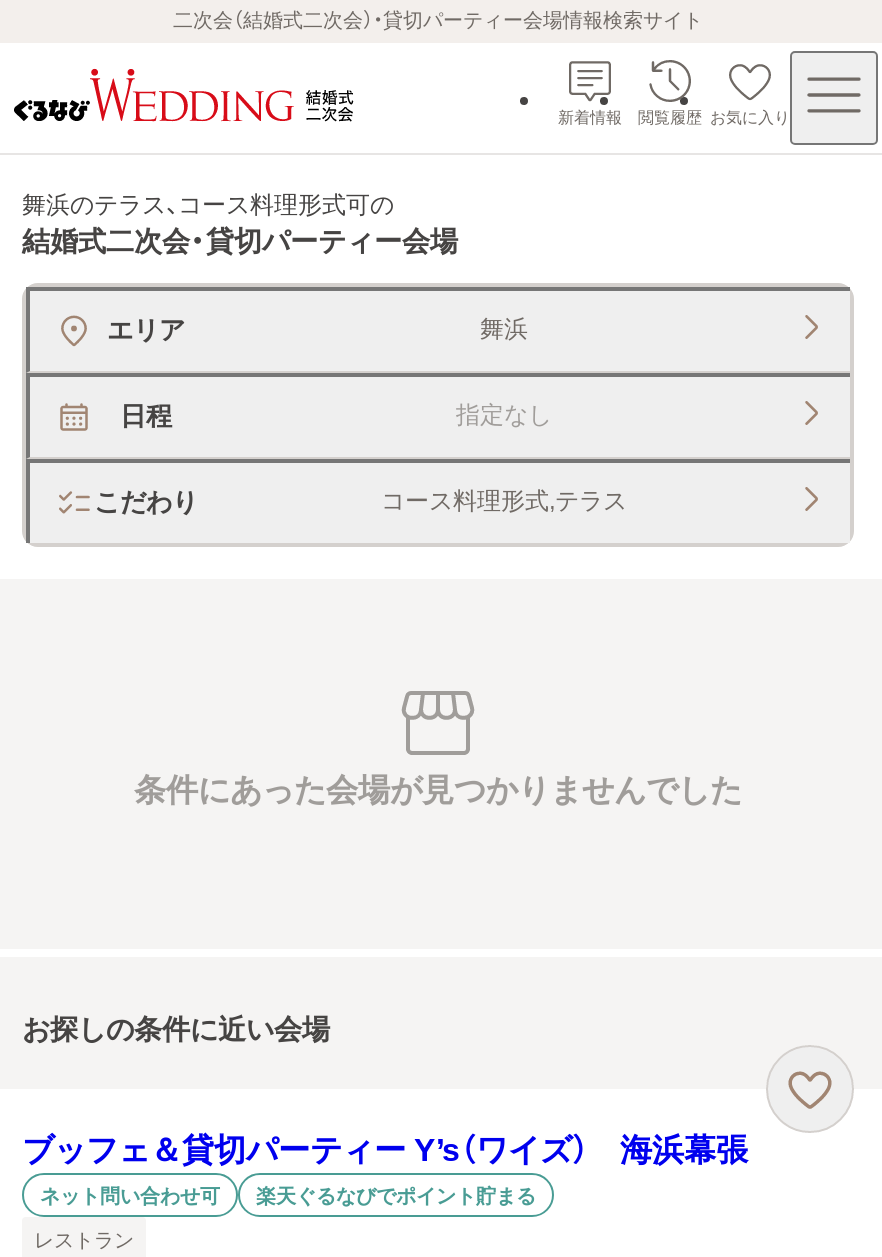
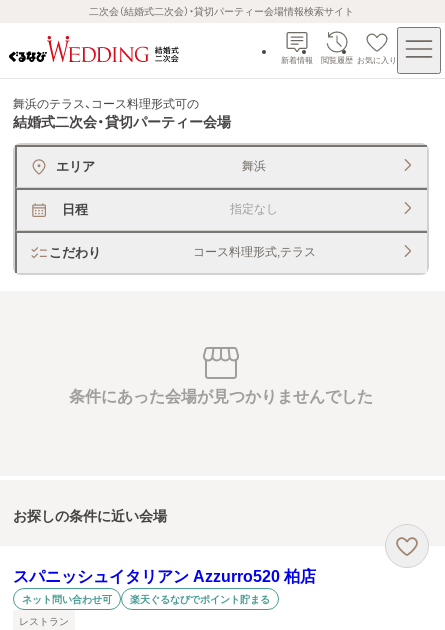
[22,1133,748,1167] ブッフェ＆貸切パーティー Y’s（ワイズ） 海浜幕張 -> [13,568,316,585] スパニッシュイタリアン Azzurro520 柏店

